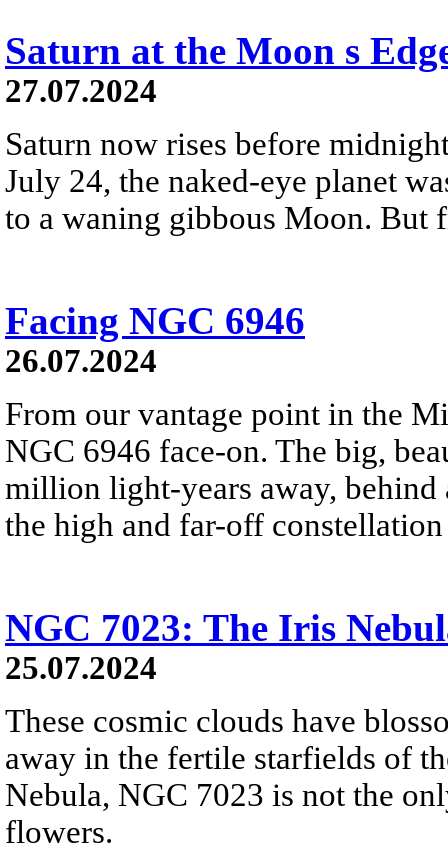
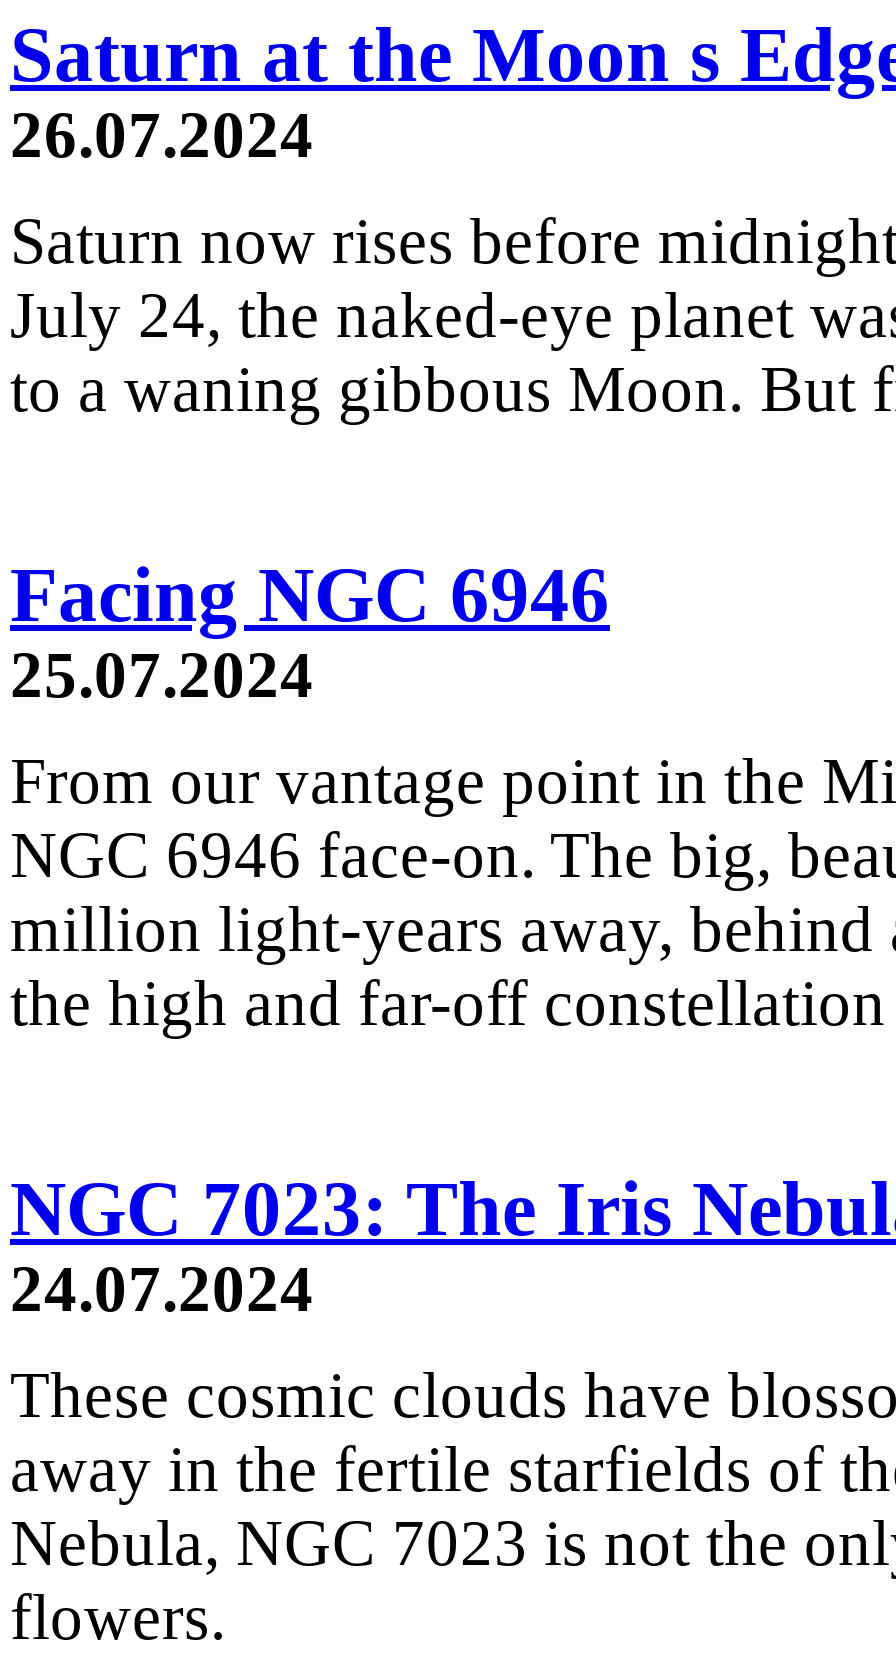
[5,73,157,109] 27.07.2024 -> [10,99,314,171] 26.07.2024
[5,343,157,379] 26.07.2024 -> [10,639,314,711] 25.07.2024
[5,650,157,686] 25.07.2024 -> [10,1253,314,1325] 24.07.2024

